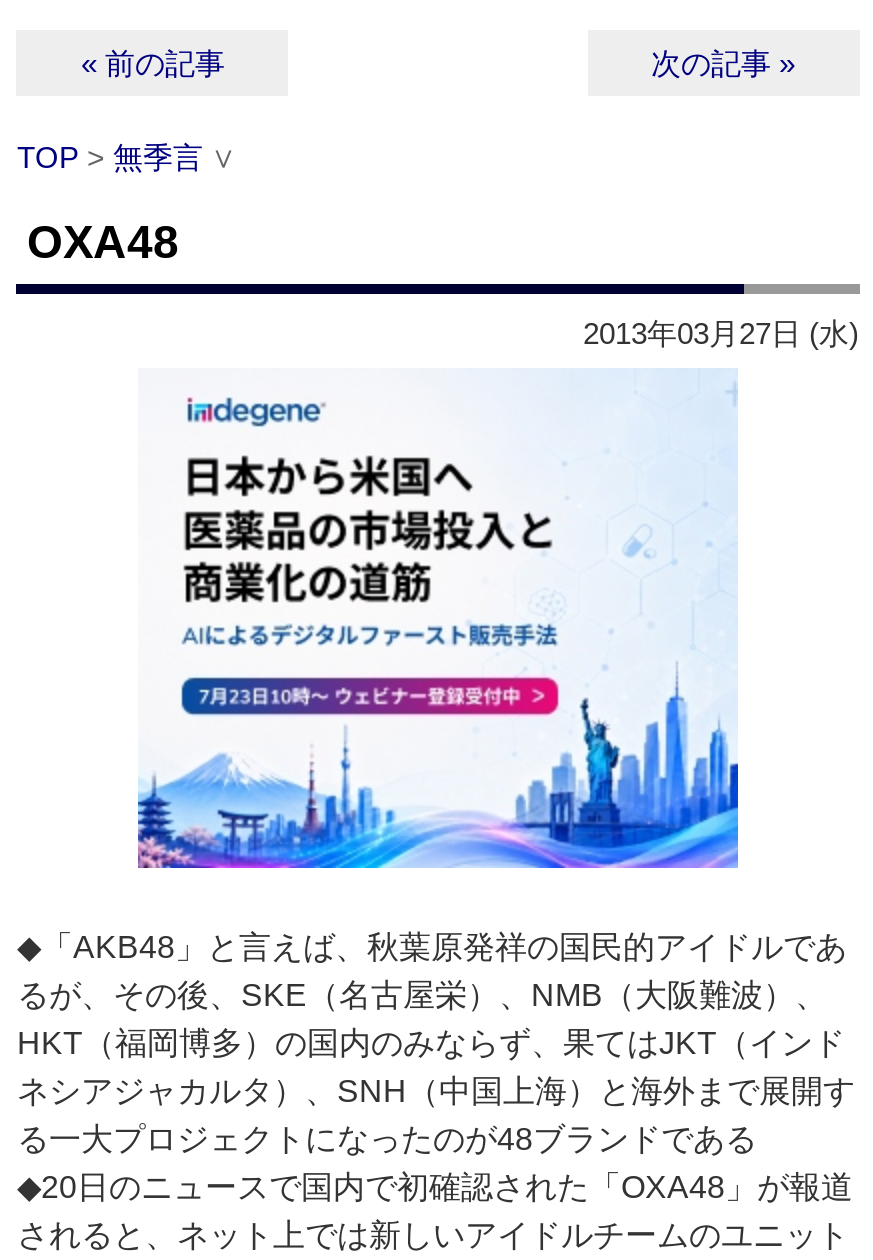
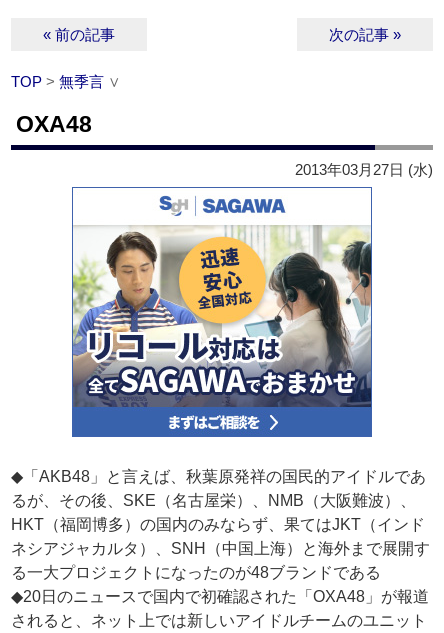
[136,368,738,870] [image] -> [71,186,373,438] [image]

